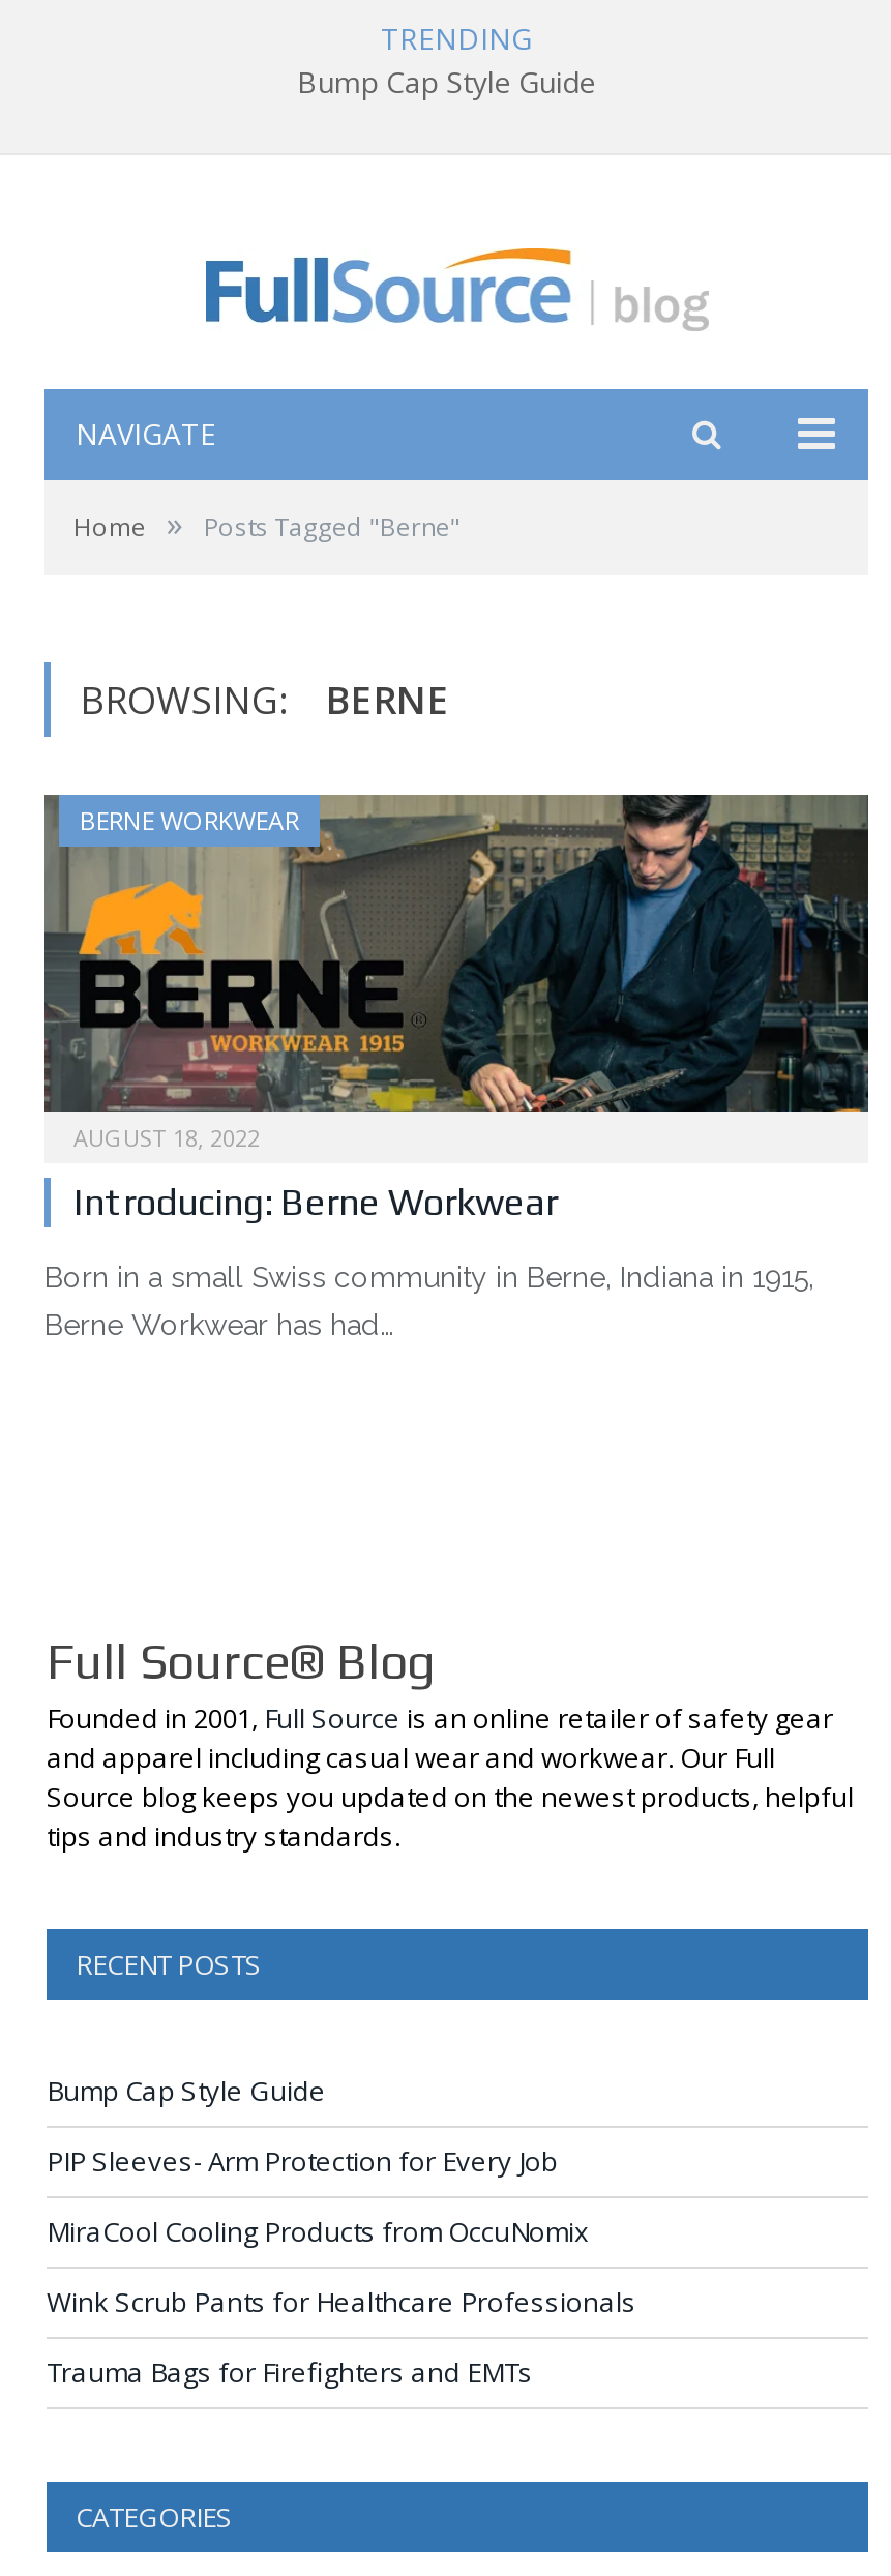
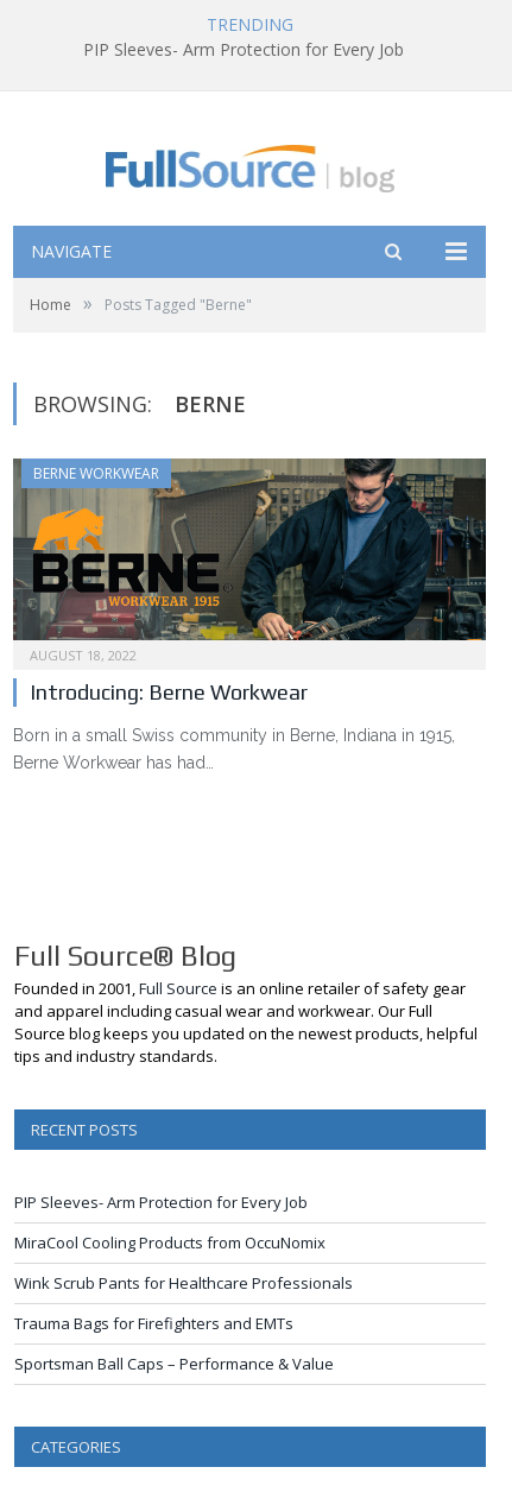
[297,63,595,102] Bump Cap Style Guide -> [83,38,404,61] PIP Sleeves- Arm Protection for Every Job
[47,2071,326,2109] Bump Cap Style Guide -> none
moved [47,2142,636,2390] -> [14,1191,353,1334]: PIP Sleeves- Arm Protection for Every Job | MiraCool Cooling Products from OccuNomix | Wink Scrub Pants for Healthcare Professionals | Trauma Bags for Firefighters and EMTs
none -> [14,1353,334,1374] Sportsman Ball Caps – Performance & Value

